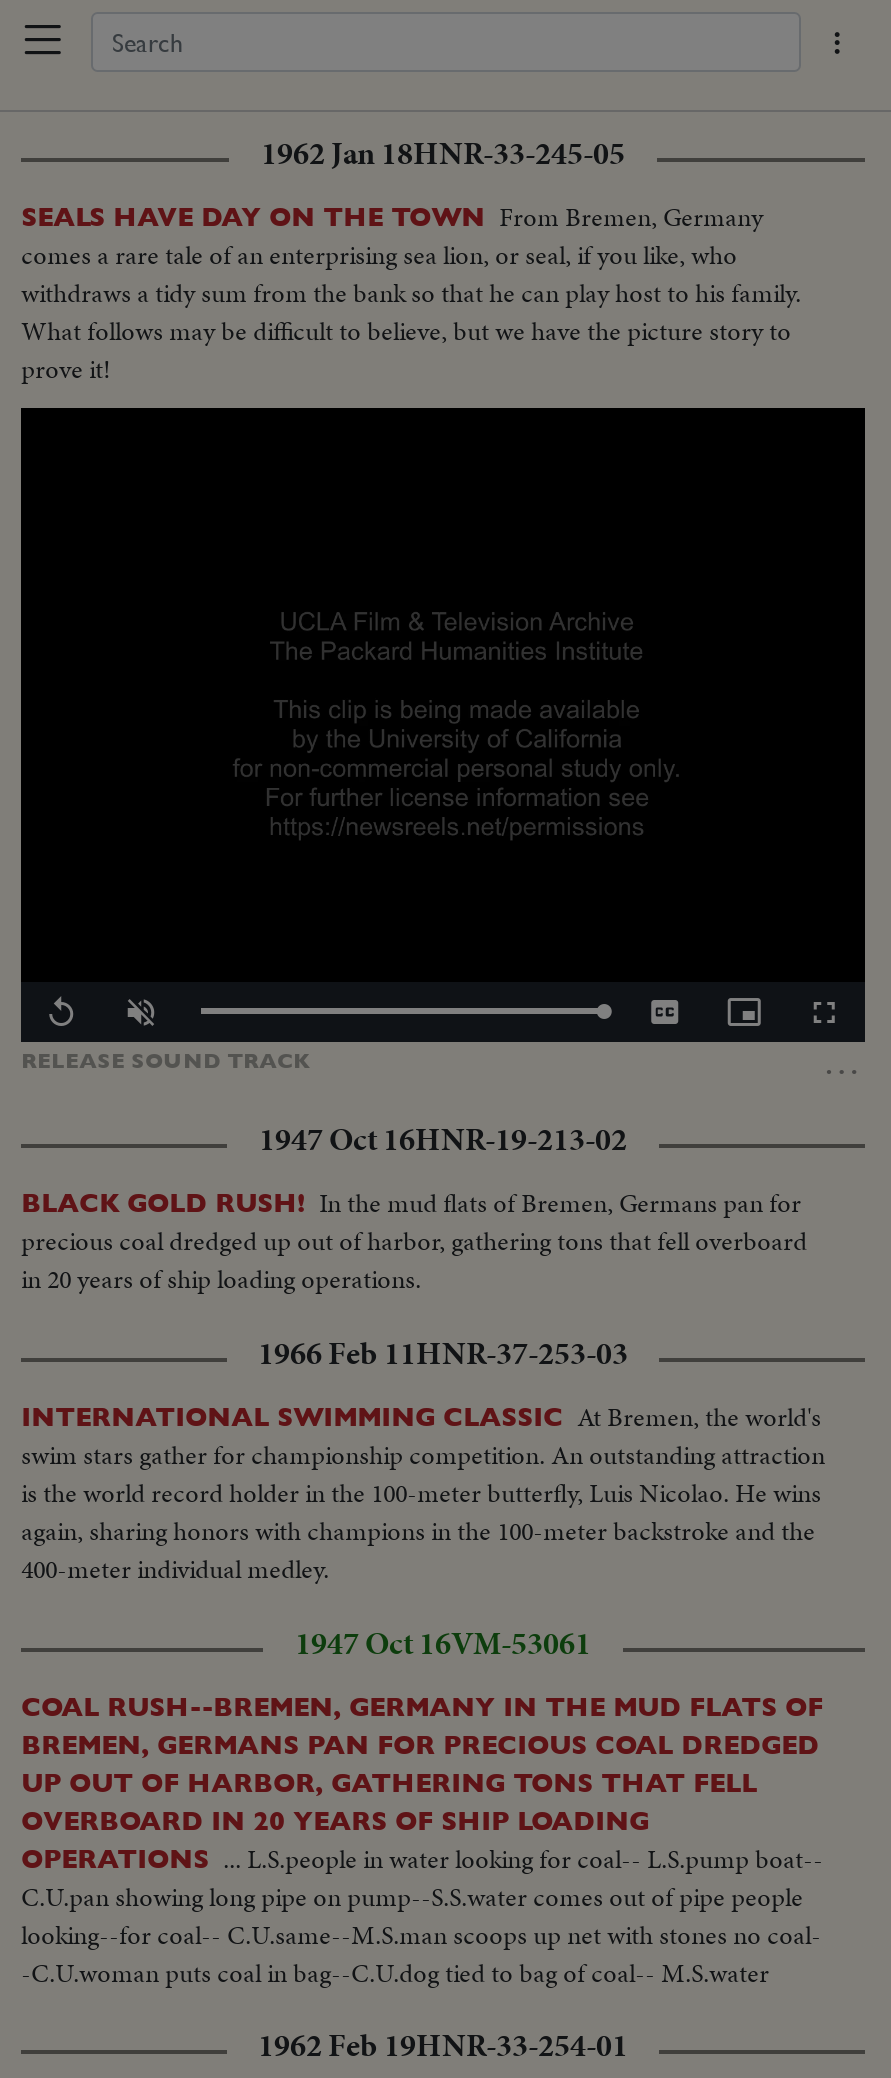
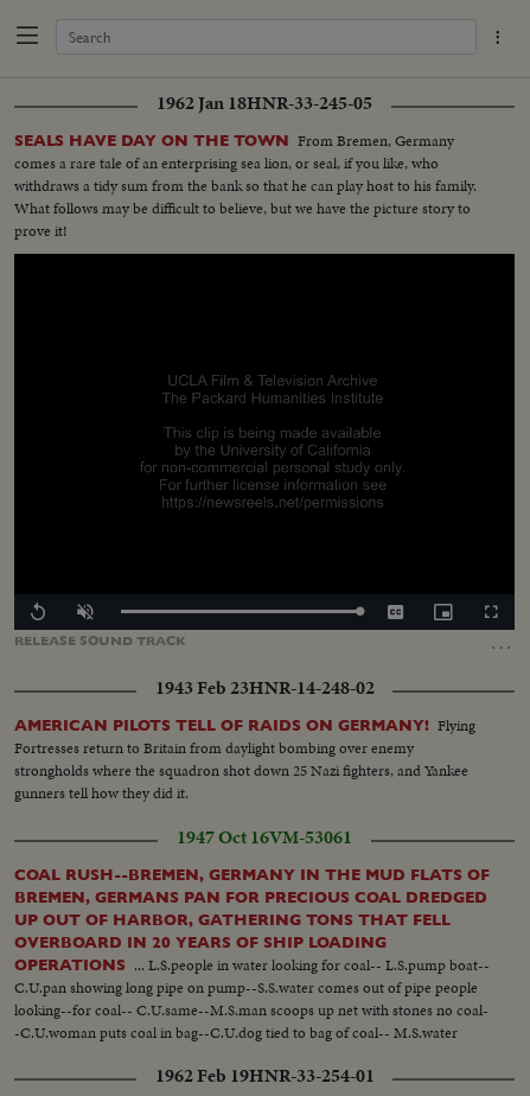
[21,1118,825,1588] 1947 Oct 16HNR-19-213-02 | BLACK GOLD RUSH! In the mud flats of Bremen, Germans pan for | precious coal dredged up out of harbor, gathering tons that fell overboard | in 20 years of ship loading operations. | 1966 Feb 11HNR-37-253-03 | INTERNATIONAL SWIMMING CLASSIC At Bremen, the world's | swim stars gather for championship competition. An outstanding attraction | is the world record holder in the 100-meter butterfly, Luis Nicolao. He wins | again, sharing honors with champions in the 100-meter backstroke and the | 400-meter individual medley. -> [14,675,476,804] 1943 Feb 23HNR-14-248-02 | AMERICAN PILOTS TELL OF RAIDS ON GERMANY! Flying | Fortresses return to Britain from daylight bombing over enemy | strongholds where the squadron shot down 25 Nazi fighters, and Yankee | gunners tell how they did it.

